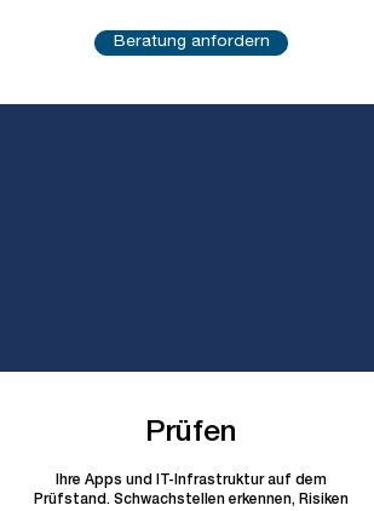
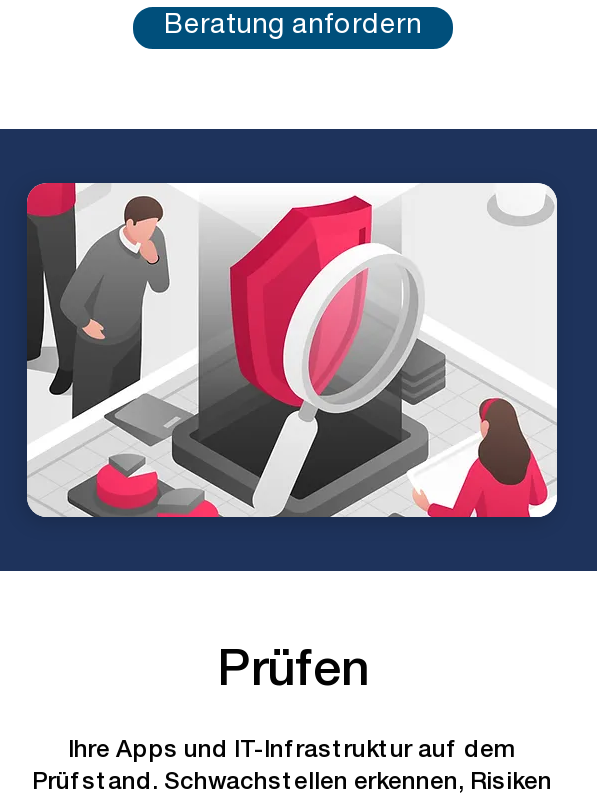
none -> [25,181,559,519] [image]

